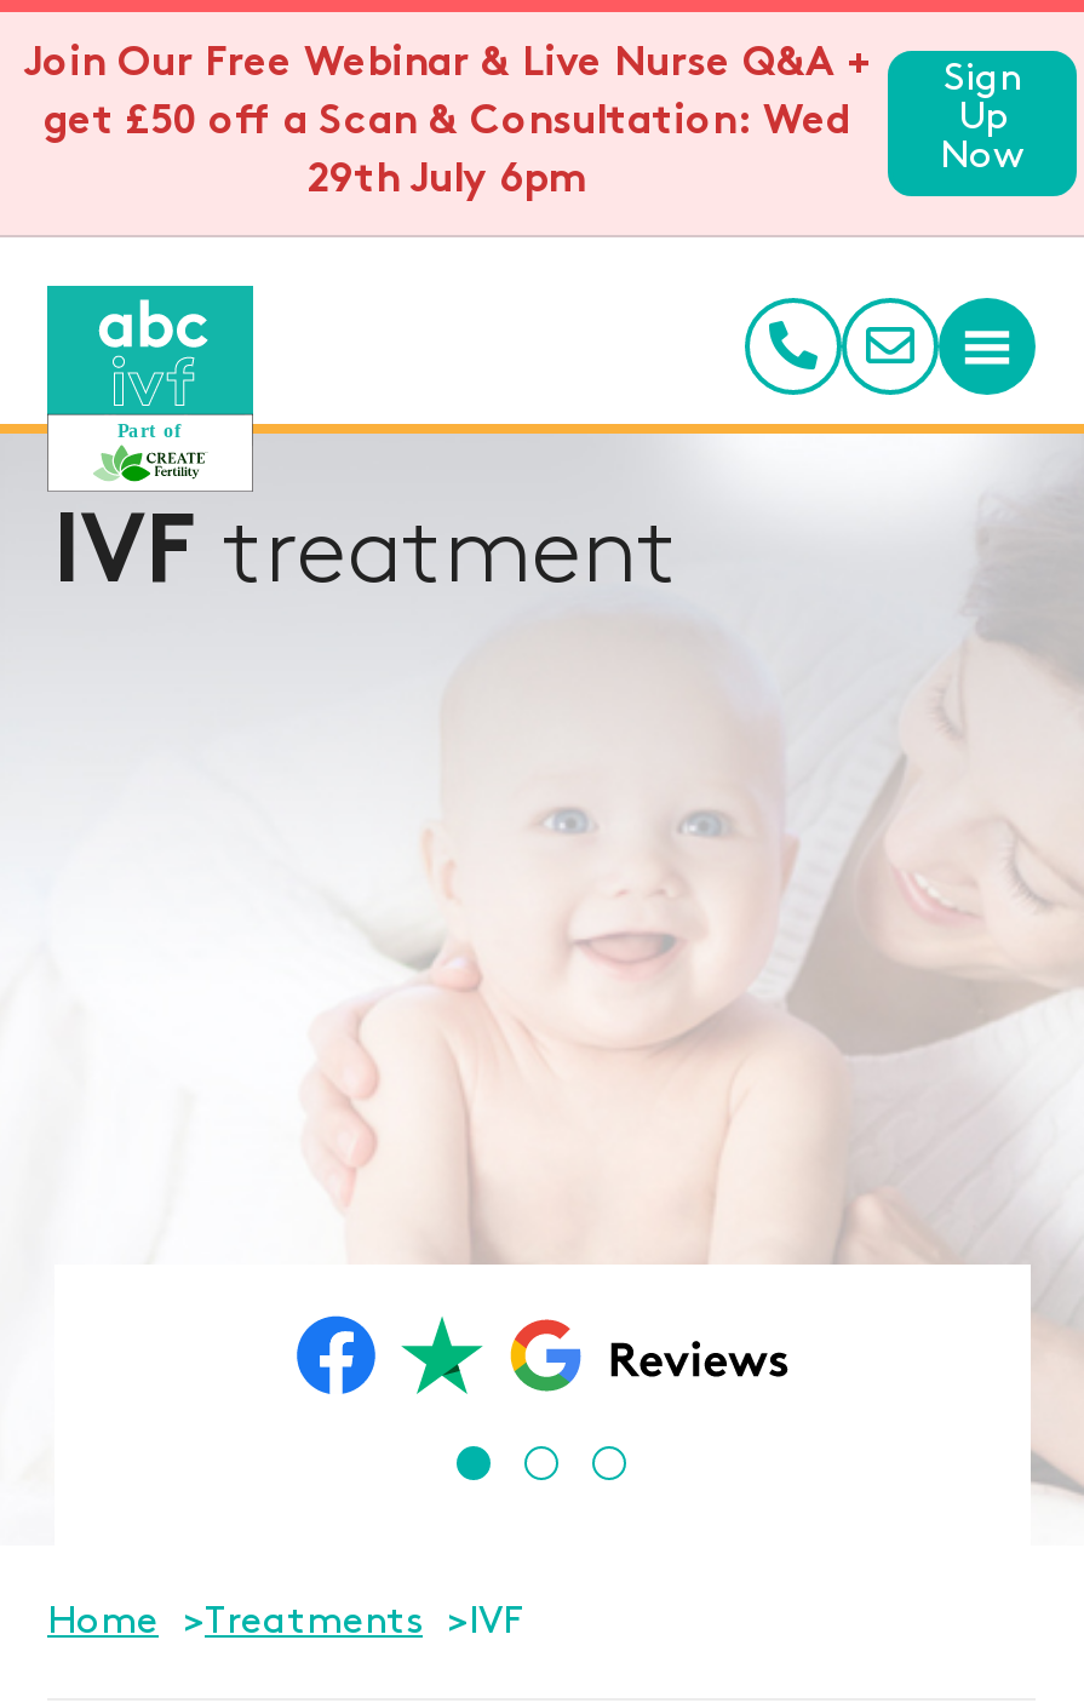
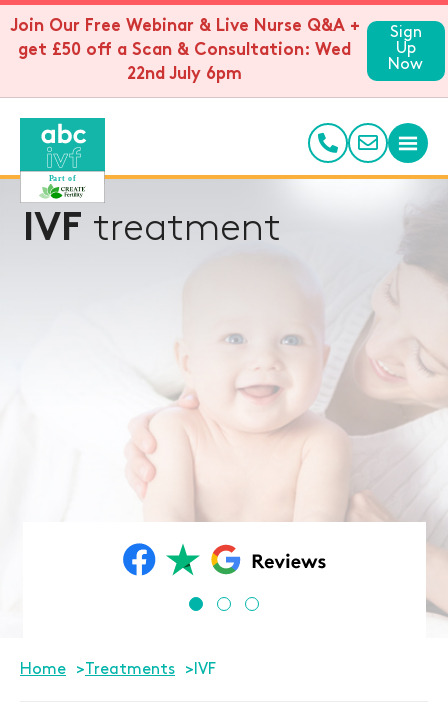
[307,162,586,201] 29th July 6pm -> [127,67,242,83] 22nd July 6pm

